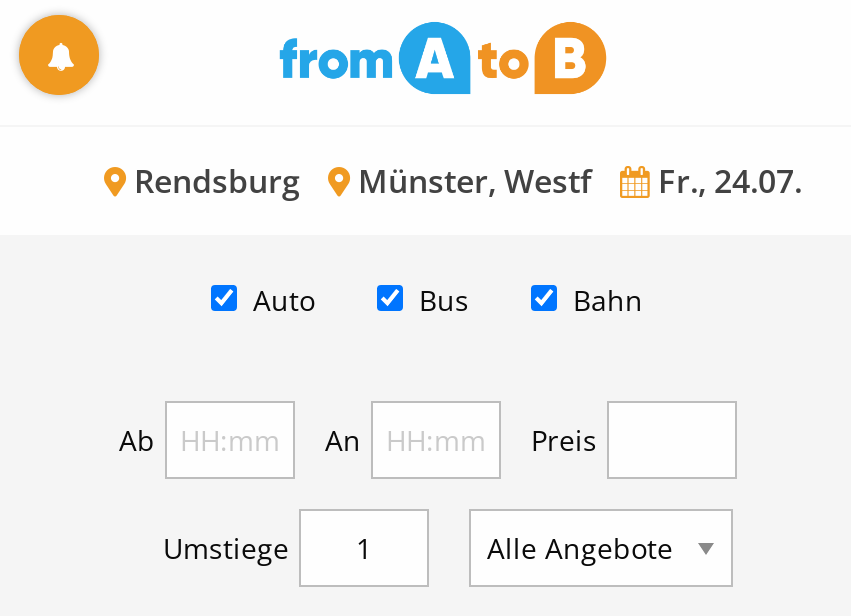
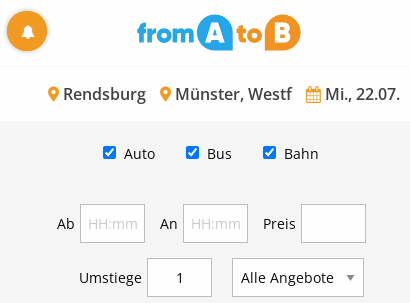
[126,158,802,202] Rendsburg Münster, Westf Fr., 24.07. -> [59,82,400,104] Rendsburg Münster, Westf Mi., 22.07.

